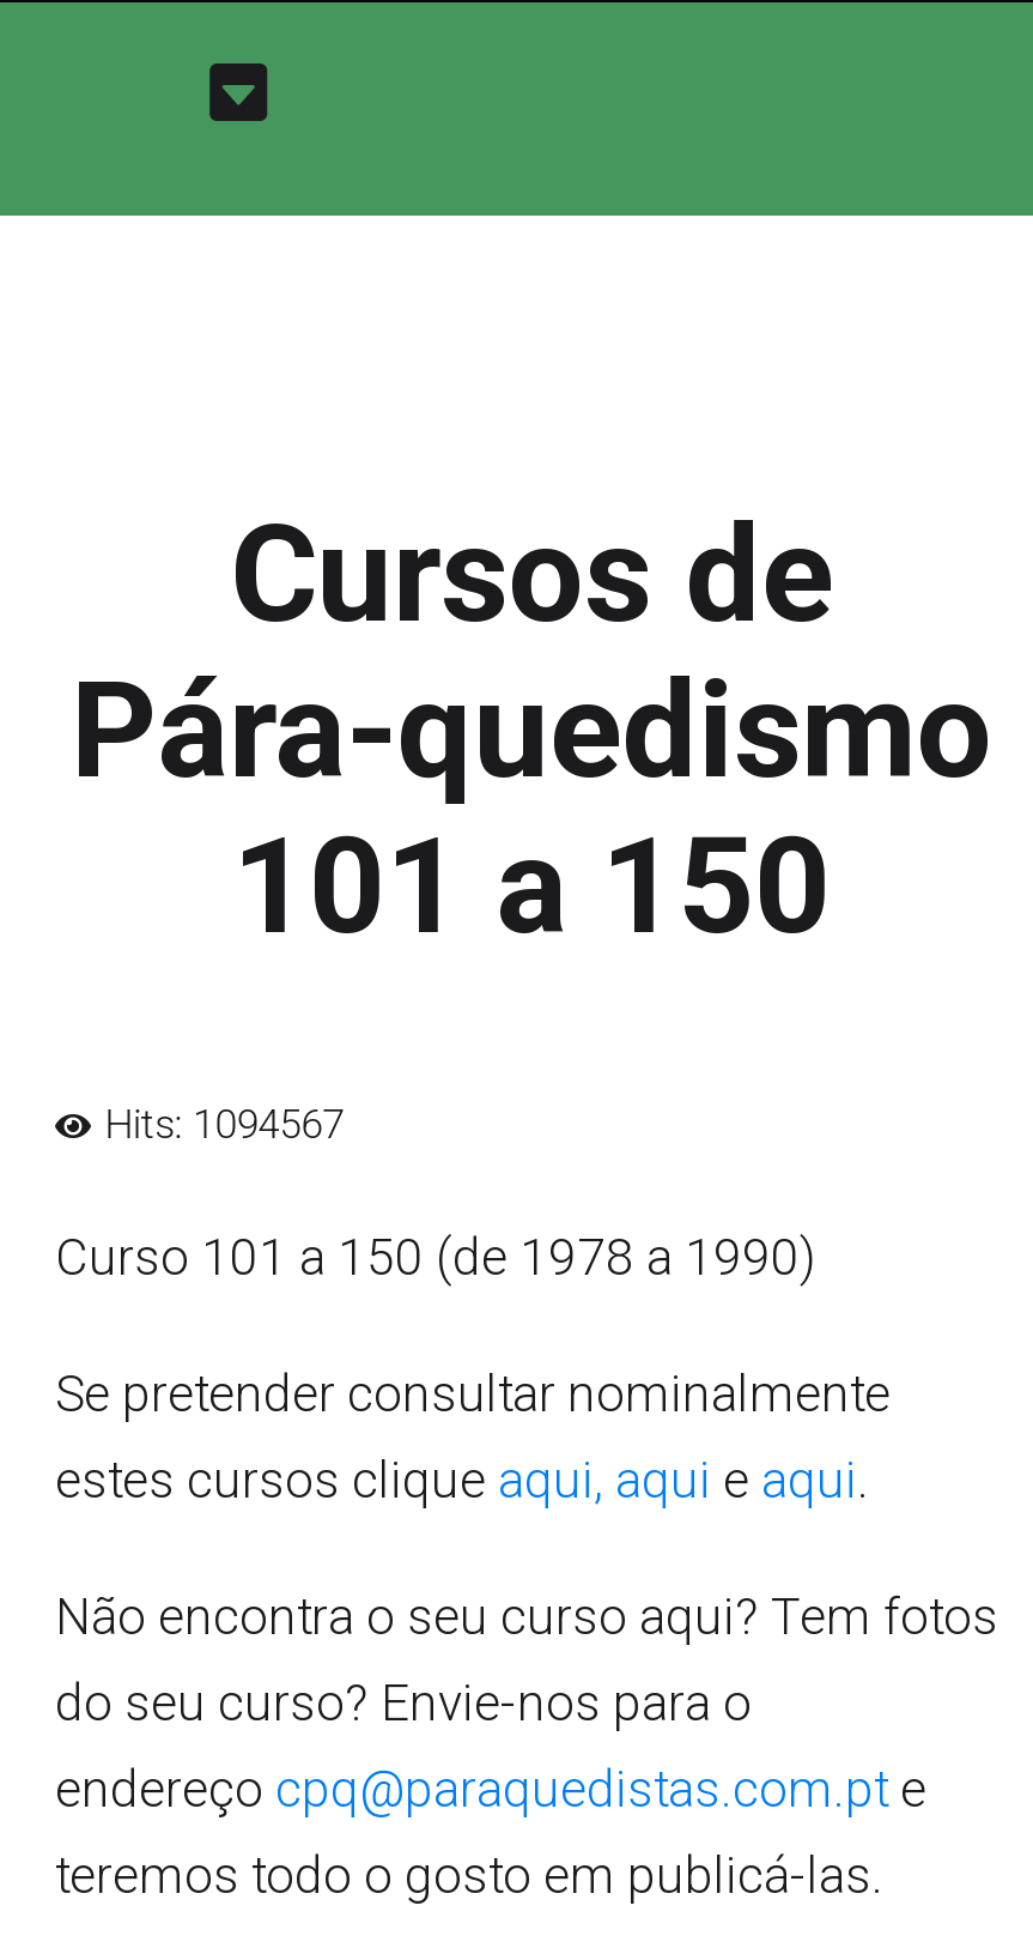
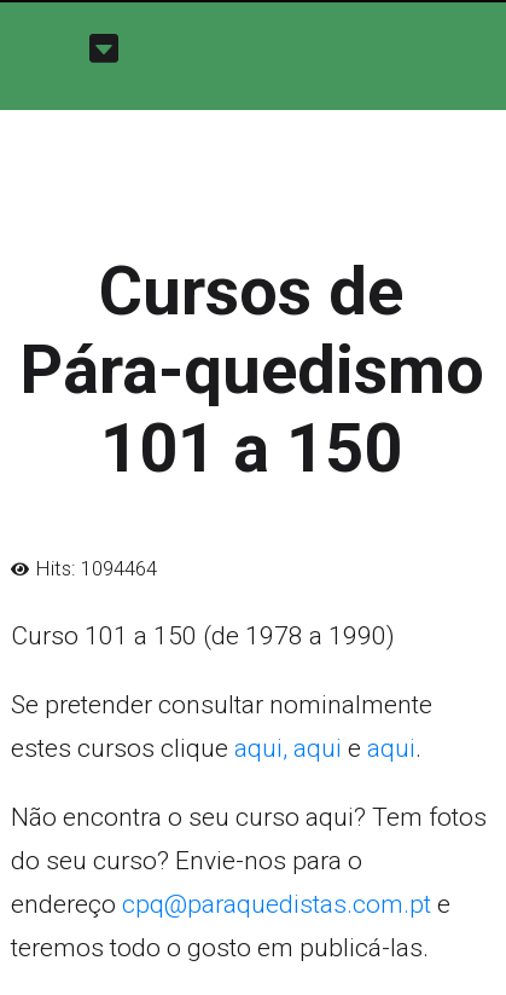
[105,1100,344,1148] Hits: 1094567 -> [36,556,157,580] Hits: 1094464

